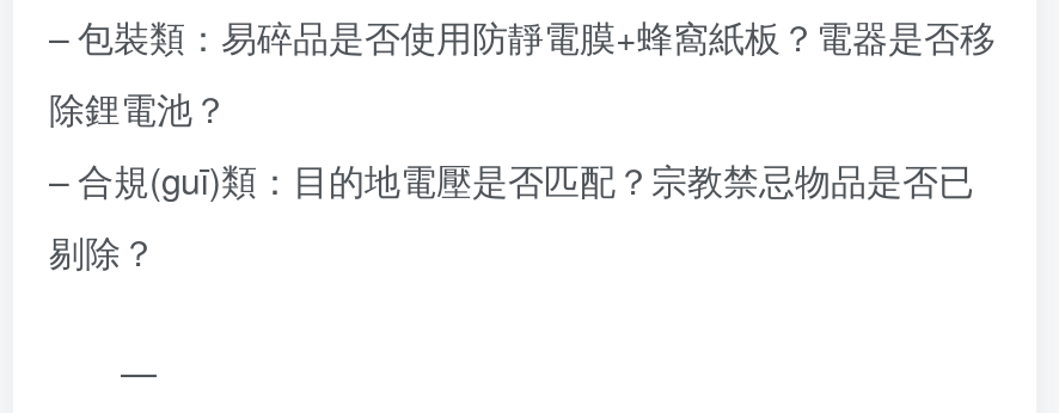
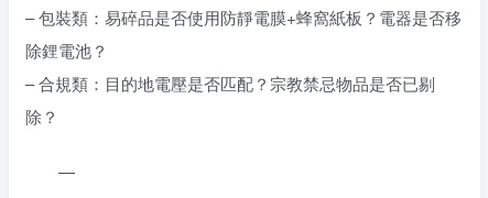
[49,154,974,276] – 合規(guī)類：目的地電壓是否匹配？宗教禁忌物品是否已 | 剔除？ -> [25,71,435,128] – 合規類：目的地電壓是否匹配？宗教禁忌物品是否已剔 | 除？

